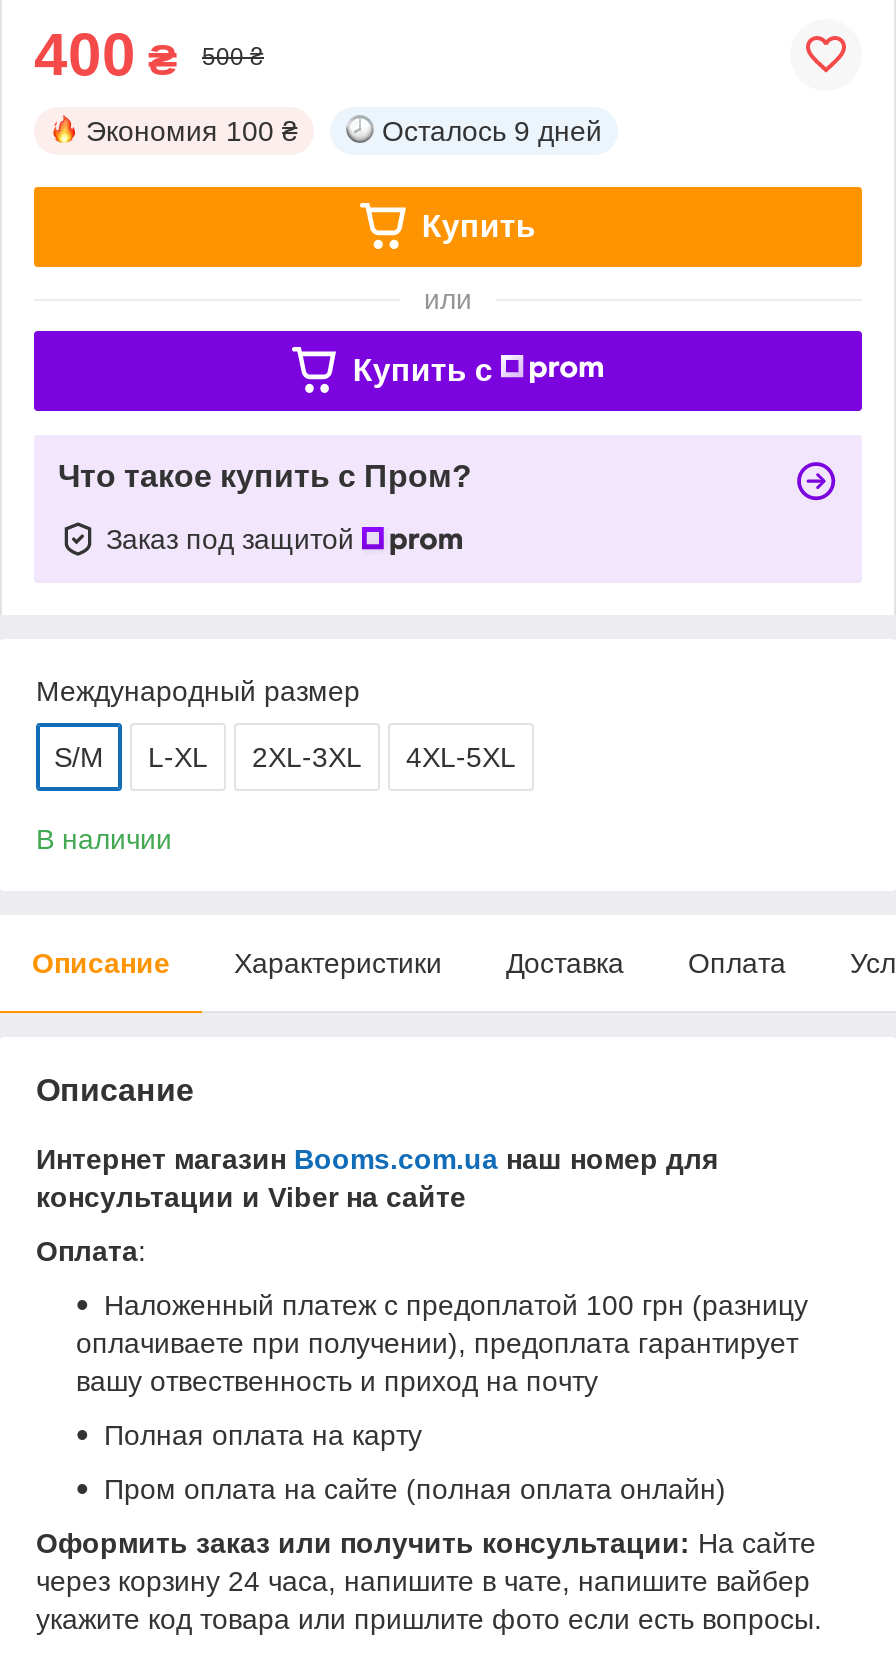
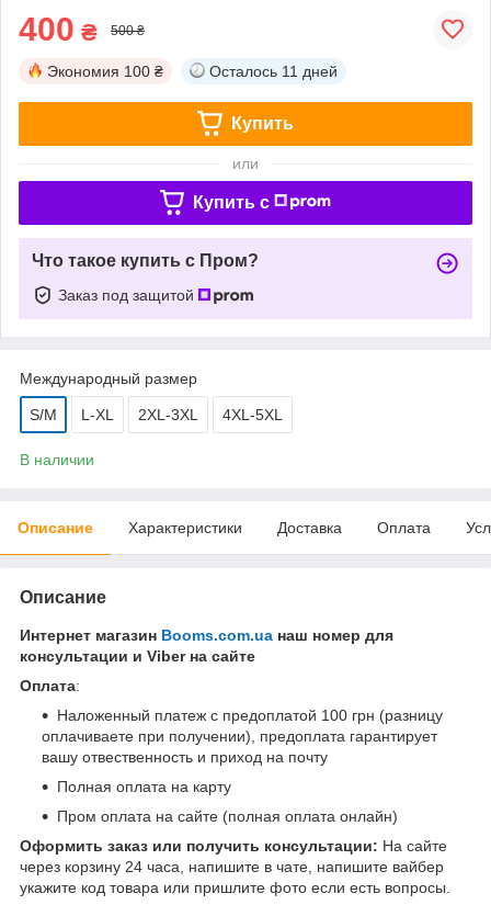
[382,115,602,147] Осталось 9 дней -> [209,62,338,80] Осталось 11 дней

